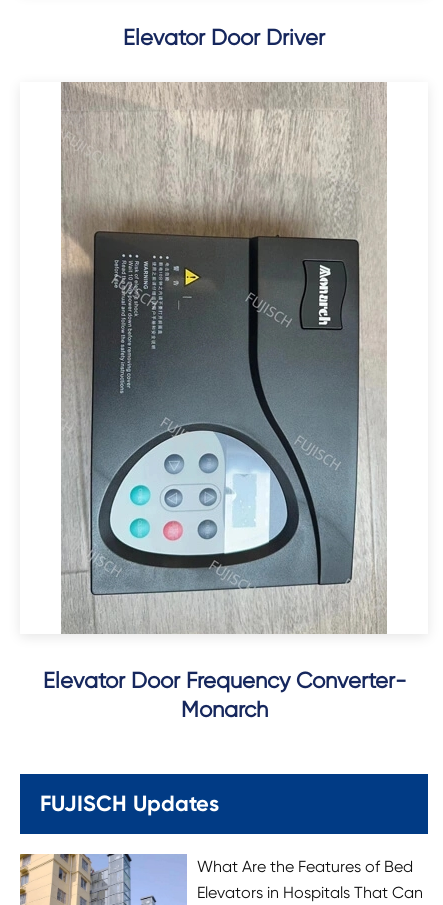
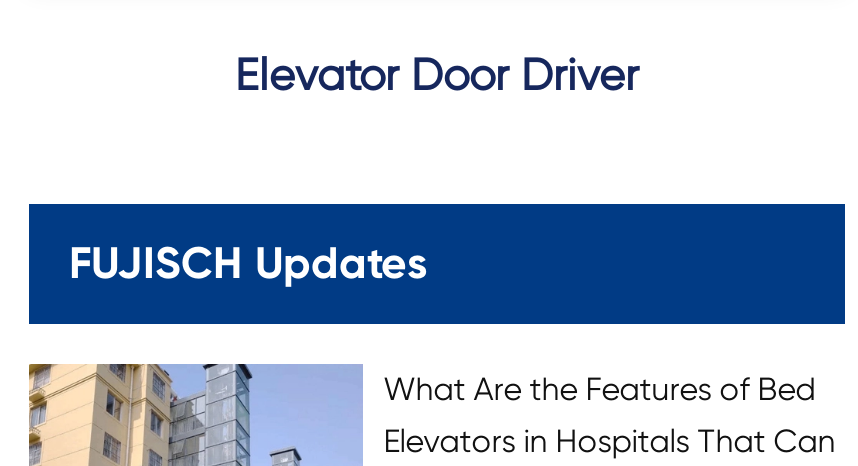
[42,81,405,722] [image] | Elevator Door Frequency Converter- | Monarch -> none

